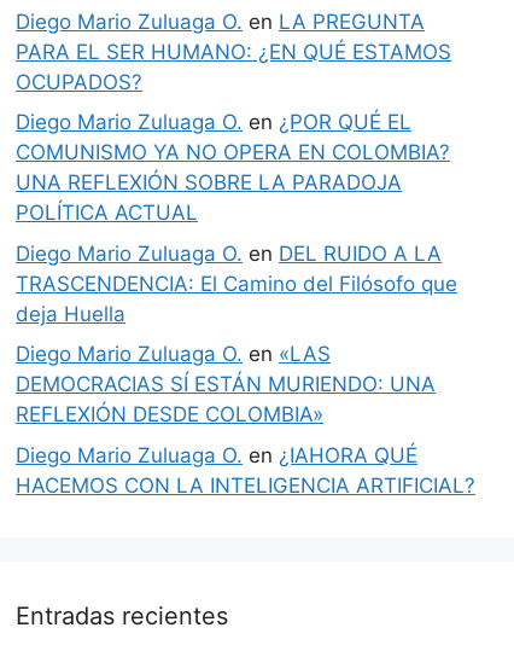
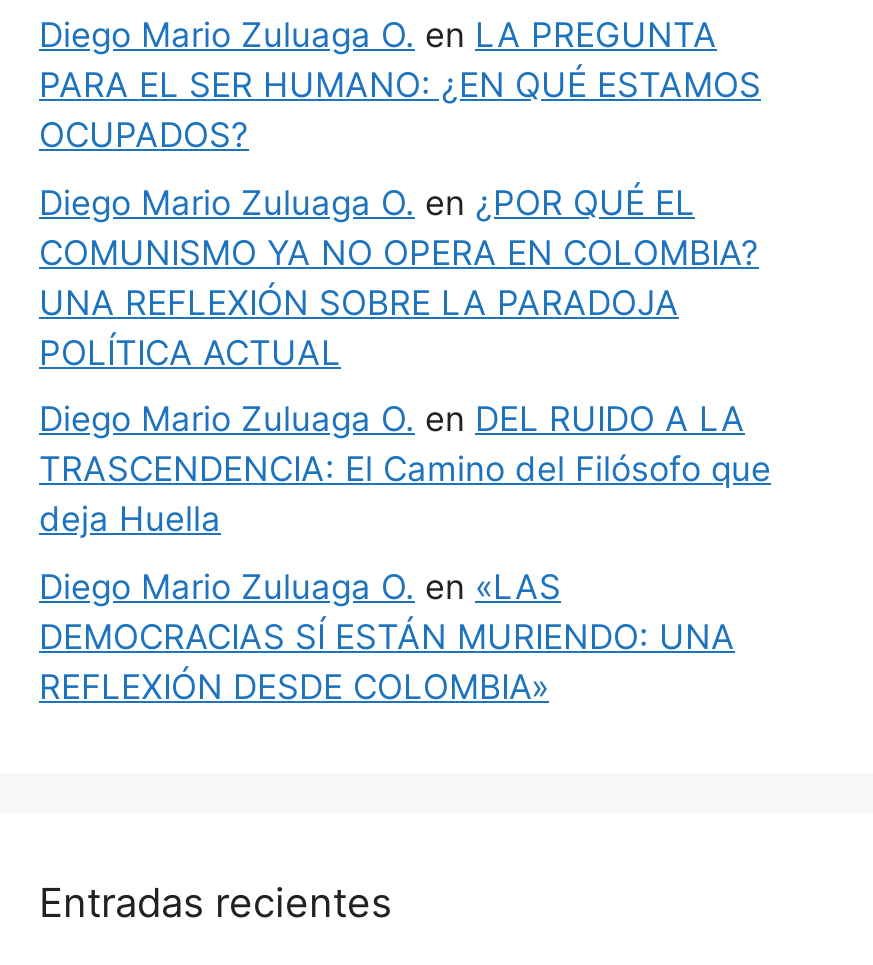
[16,443,475,497] Diego Mario Zuluaga O. en ¿IAHORA QUÉ | HACEMOS CON LA INTELIGENCIA ARTIFICIAL? -> none

